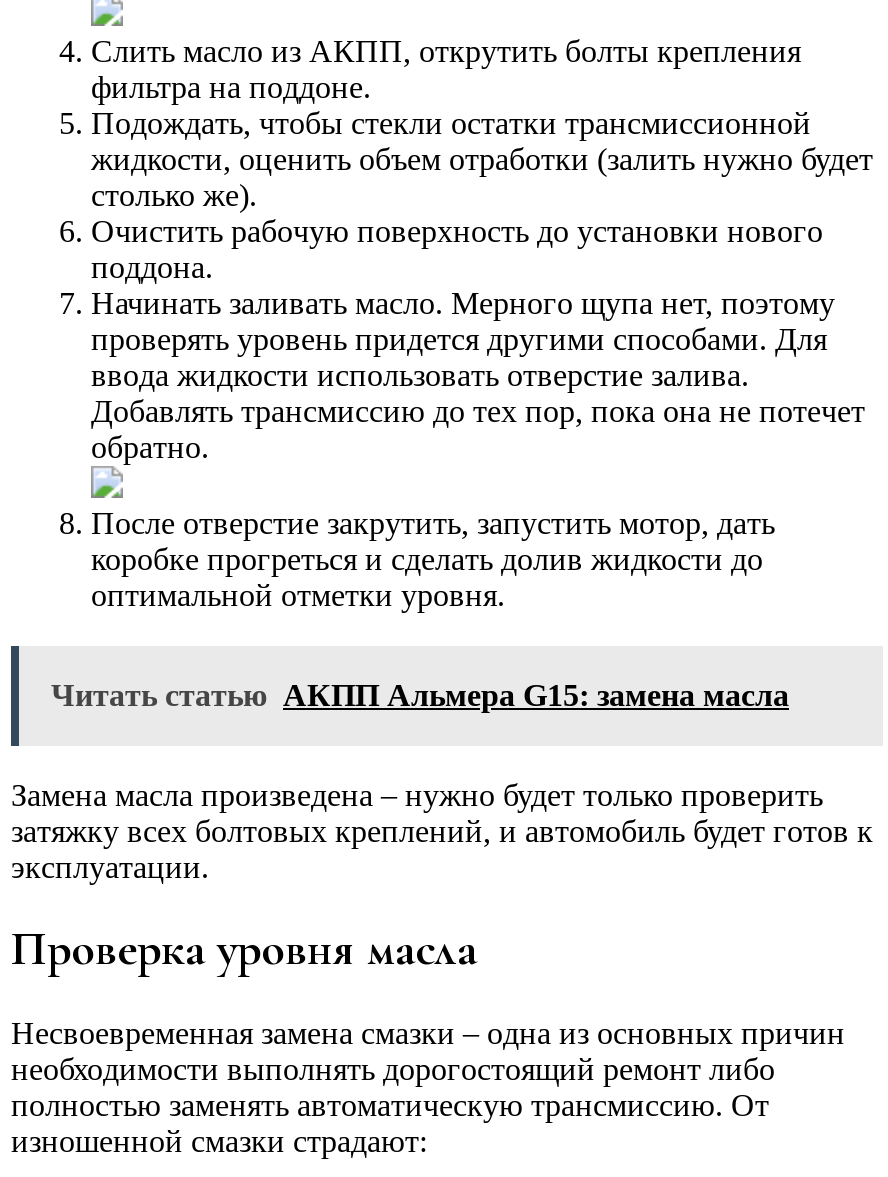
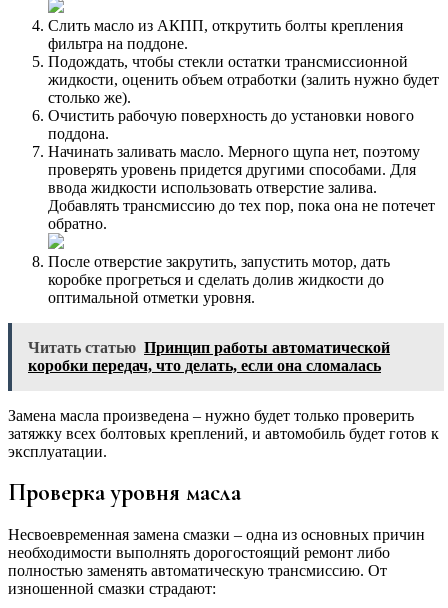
[51,677,789,711] Читать статью АКПП Альмера G15: замена масла -> [28,339,390,374] Читать статью Принцип работы автоматической | коробки передач, что делать, если она сломалась

